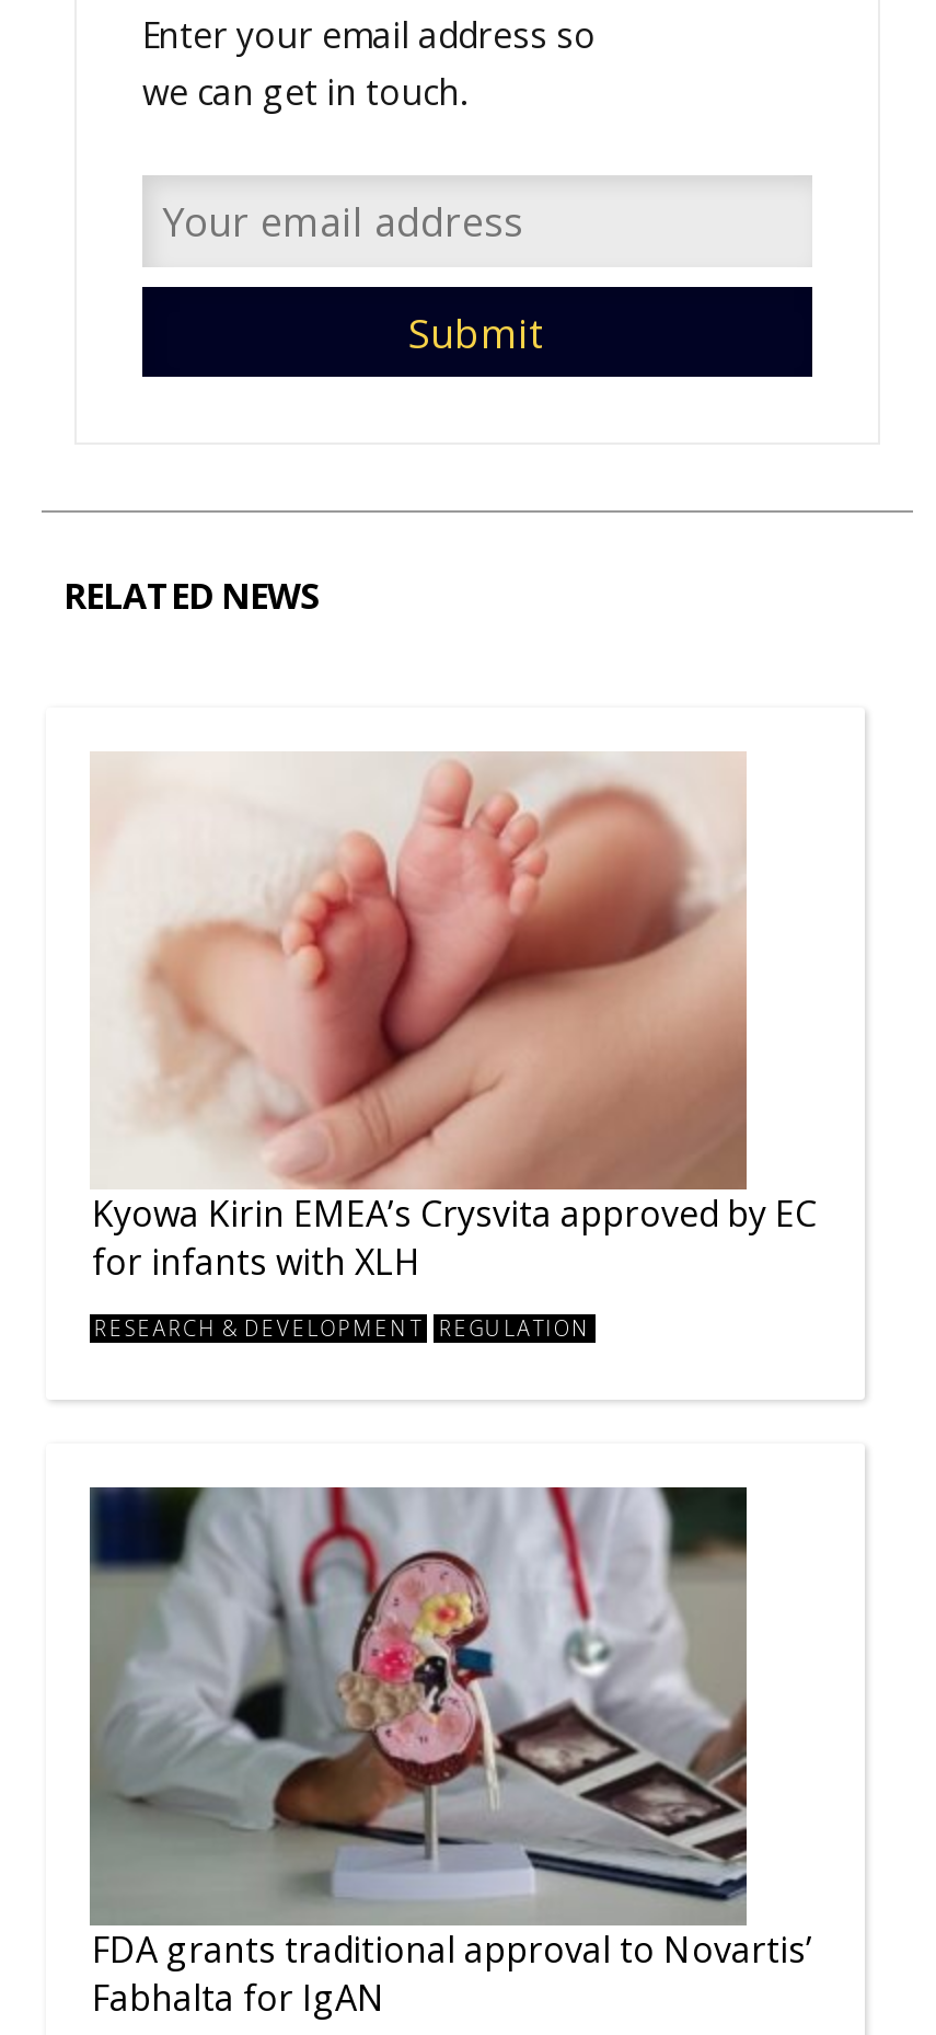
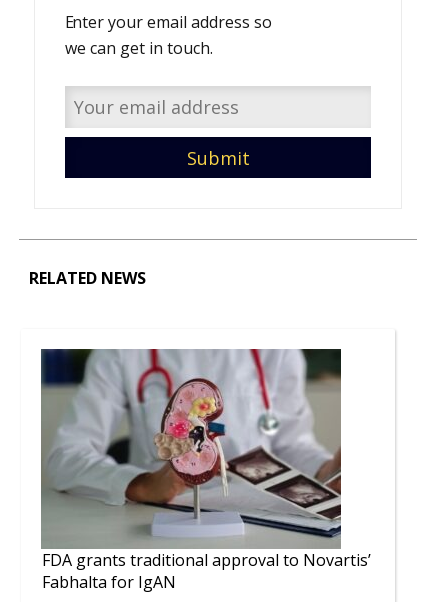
[90,751,817,1343] [image] | Kyowa Kirin EMEA’s Crysvita approved by EC | for infants with XLH | RESEARCH & DEVELOPMENT REGULATION -> none

